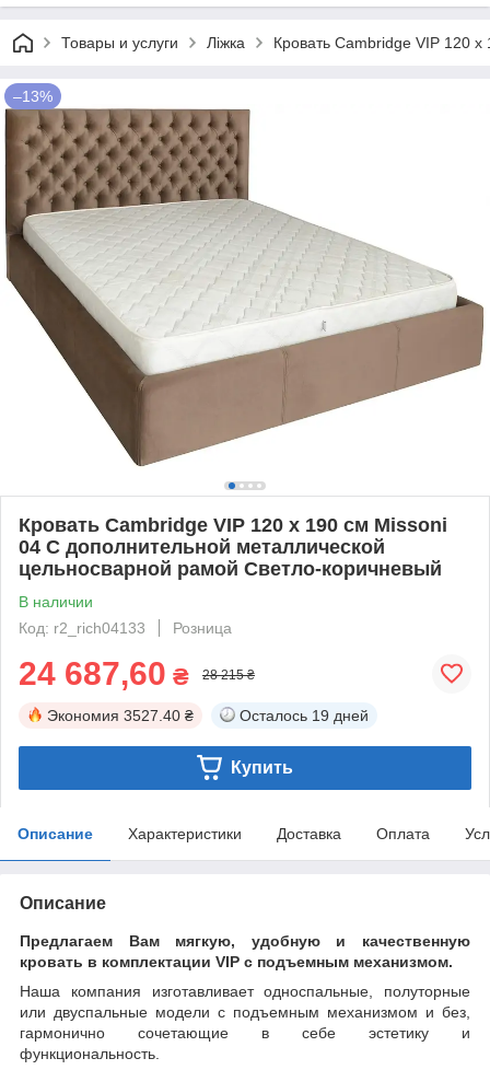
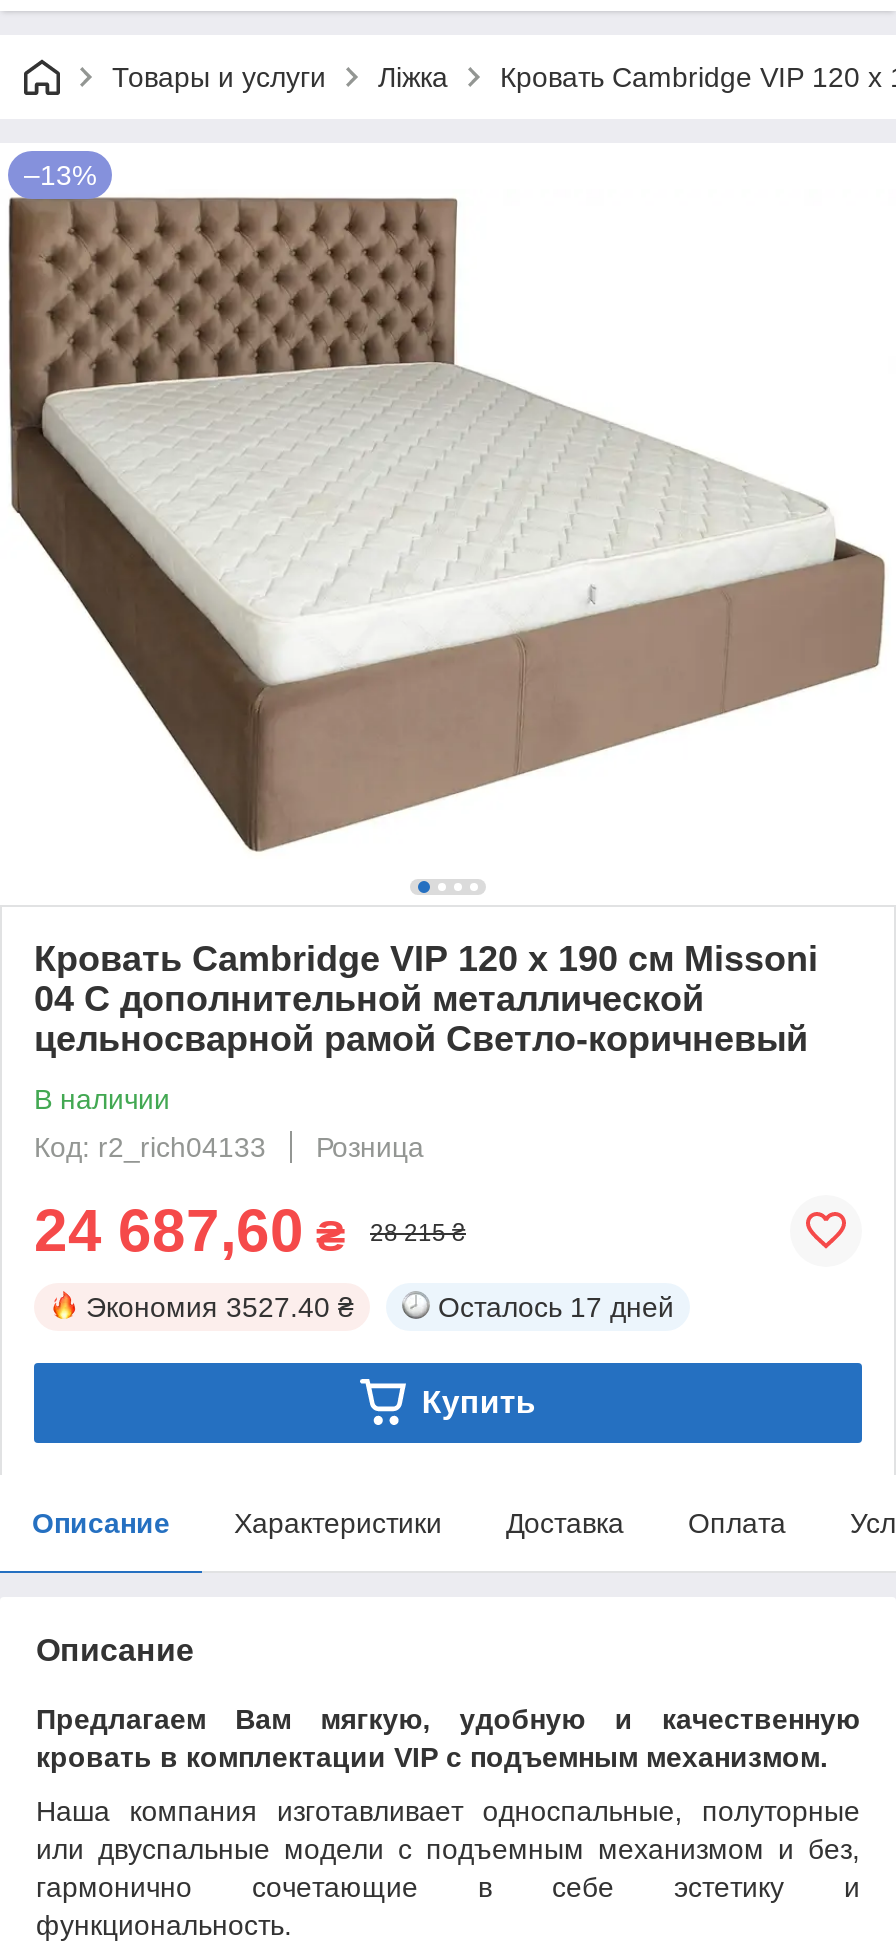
[240,707,369,724] Осталось 19 дней -> [438,1291,674,1323] Осталось 17 дней

